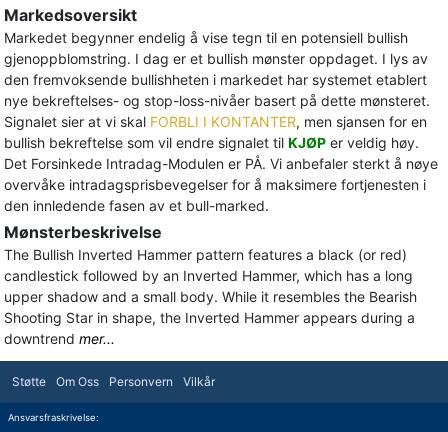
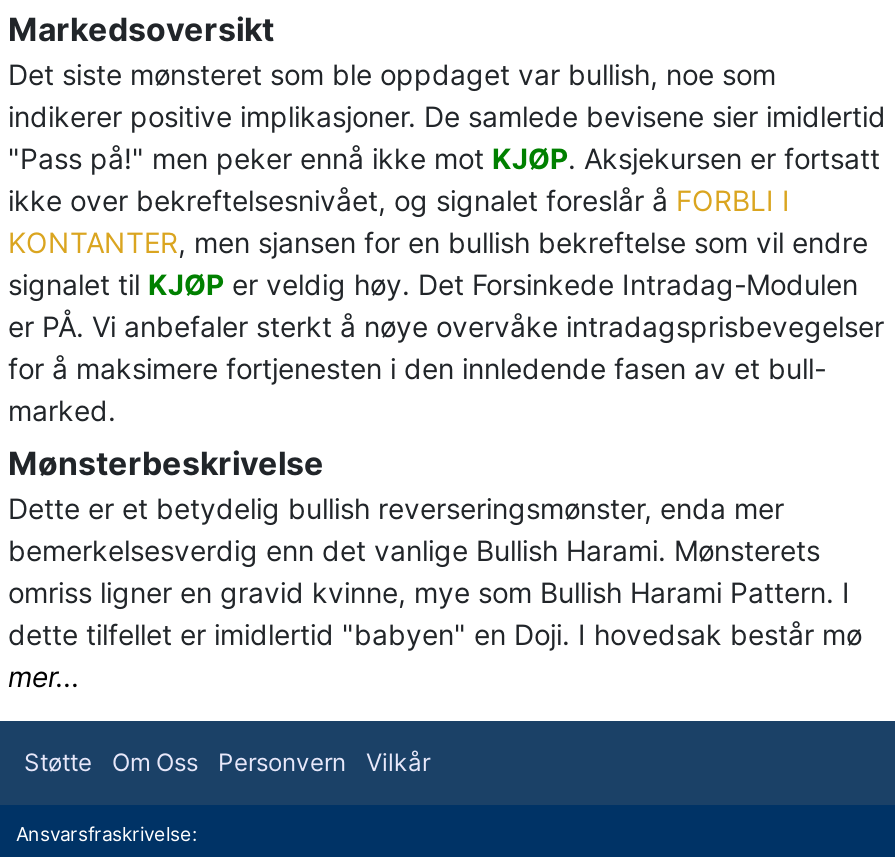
[4,29,438,214] Markedet begynner endelig å vise tegn til en potensiell bullish | gjenoppblomstring. I dag er et bullish mønster oppdaget. I lys av | den fremvoksende bullishheten i markedet har systemet etablert | nye bekreftelses- og stop-loss-nivåer basert på dette mønsteret. | Signalet sier at vi skal FORBLI I KONTANTER, men sjansen for en | bullish bekreftelse som vil endre signalet til KJØP er veldig høy. | Det Forsinkede Intradag-Modulen er PÅ. Vi anbefaler sterkt å nøye | overvåke intradagsprisbevegelser for å maksimere fortjenesten i | den innledende fasen av et bull-marked. -> [8,57,886,427] Det siste mønsteret som ble oppdaget var bullish, noe som | indikerer positive implikasjoner. De samlede bevisene sier imidlertid | "Pass på!" men peker ennå ikke mot KJØP. Aksjekursen er fortsatt | ikke over bekreftelsesnivået, og signalet foreslår å FORBLI I | KONTANTER, men sjansen for en bullish bekreftelse som vil endre | signalet til KJØP er veldig høy. Det Forsinkede Intradag-Modulen | er PÅ. Vi anbefaler sterkt å nøye overvåke intradagsprisbevegelser | for å maksimere fortjenesten i den innledende fasen av et bull- | marked.
[4,246,417,347] The Bullish Inverted Hammer pattern features a black (or red) | candlestick followed by an Inverted Hammer, which has a long | upper shadow and a small body. While it resembles the Bearish | Shooting Star in shape, the Inverted Hammer appears during a | downtrend mer... -> [8,491,862,693] Dette er et betydelig bullish reverseringsmønster, enda mer | bemerkelsesverdig enn det vanlige Bullish Harami. Mønsterets | omriss ligner en gravid kvinne, mye som Bullish Harami Pattern. I | dette tilfellet er imidlertid "babyen" en Doji. I hovedsak består mø | mer...

